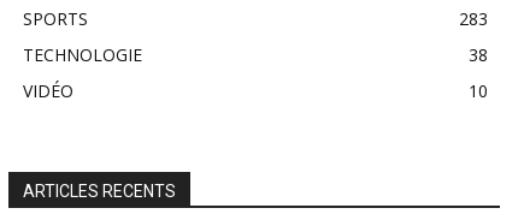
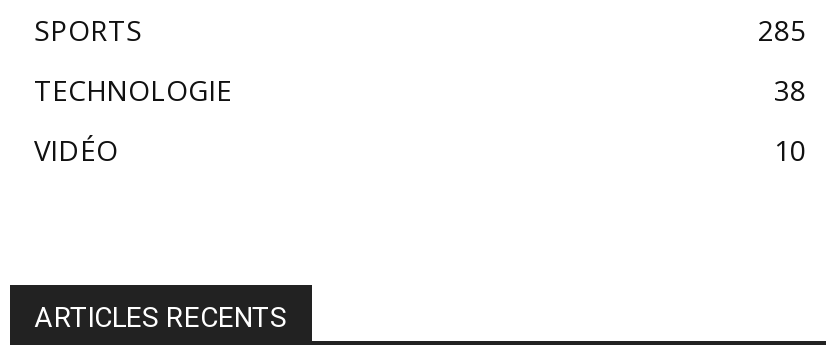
[459,7,488,30] 283 -> [758,11,806,49] 285

